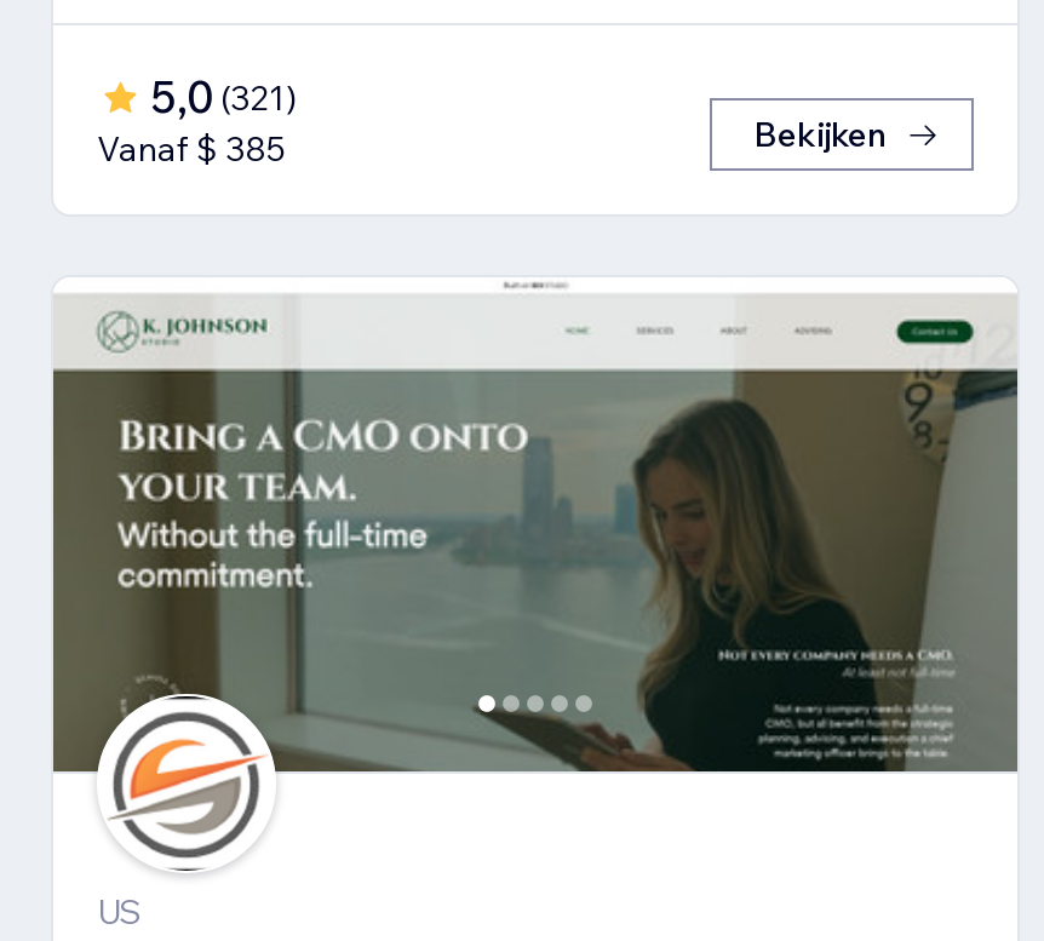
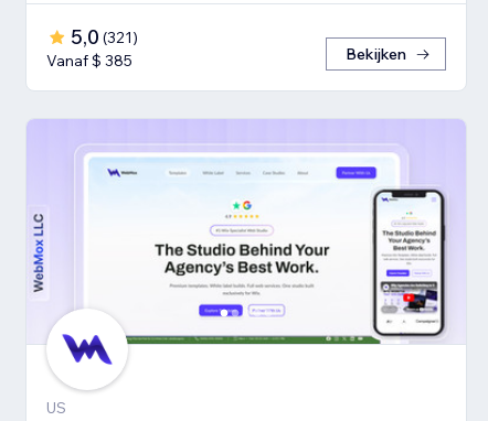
[51,280,1020,871] [image] -> [26,119,466,389] [image]

